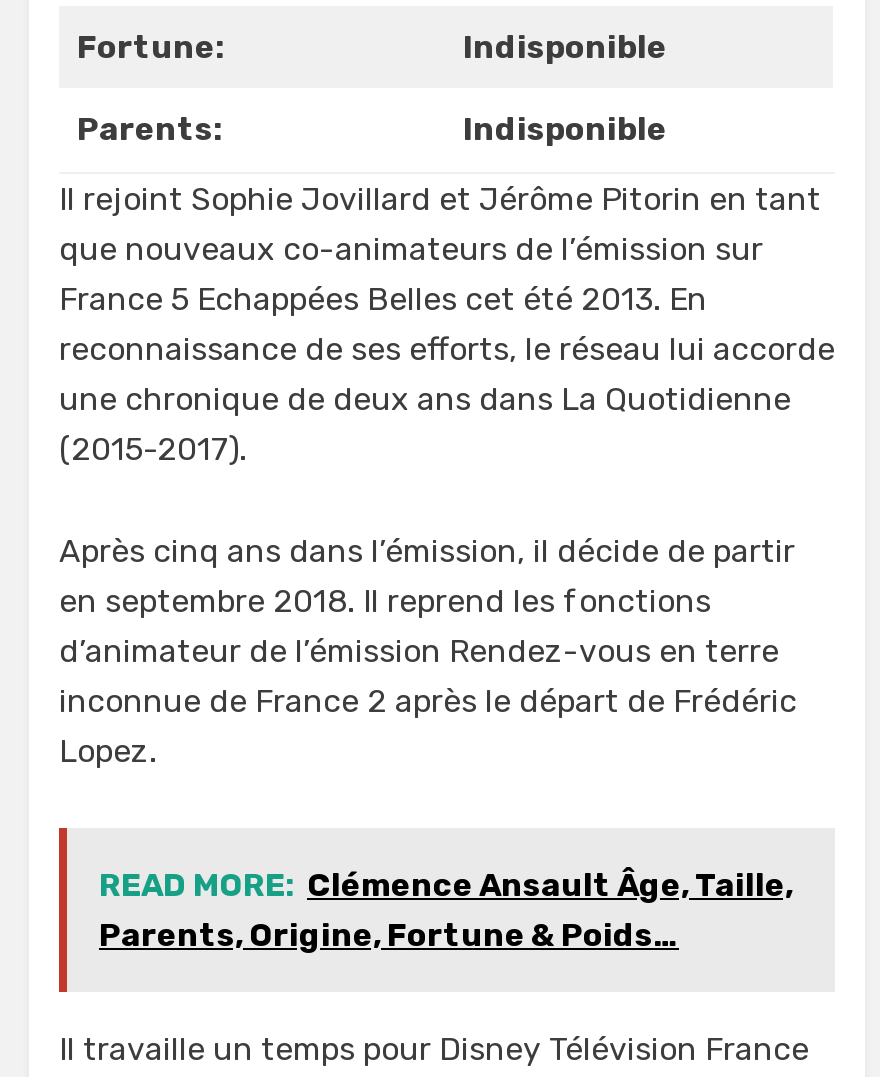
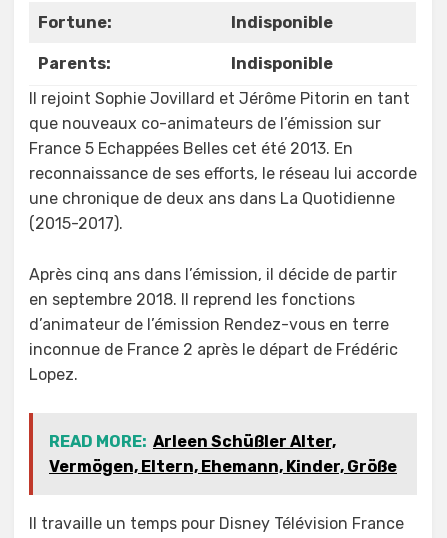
[99,866,793,954] READ MORE: Clémence Ansault Âge, Taille, | Parents, Origine, Fortune & Poids… -> [49,432,397,476] READ MORE: Arleen Schüßler Alter, | Vermögen, Eltern, Ehemann, Kinder, Größe

